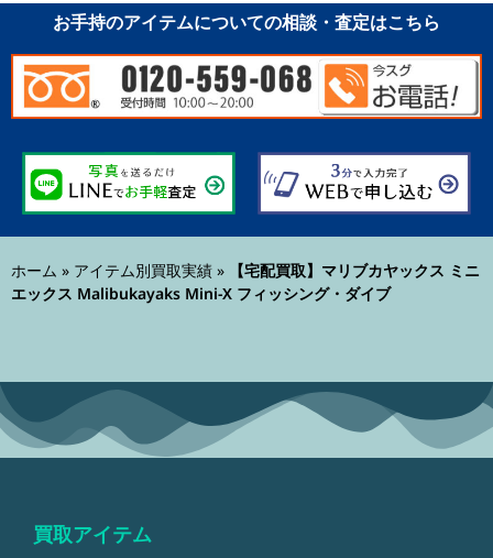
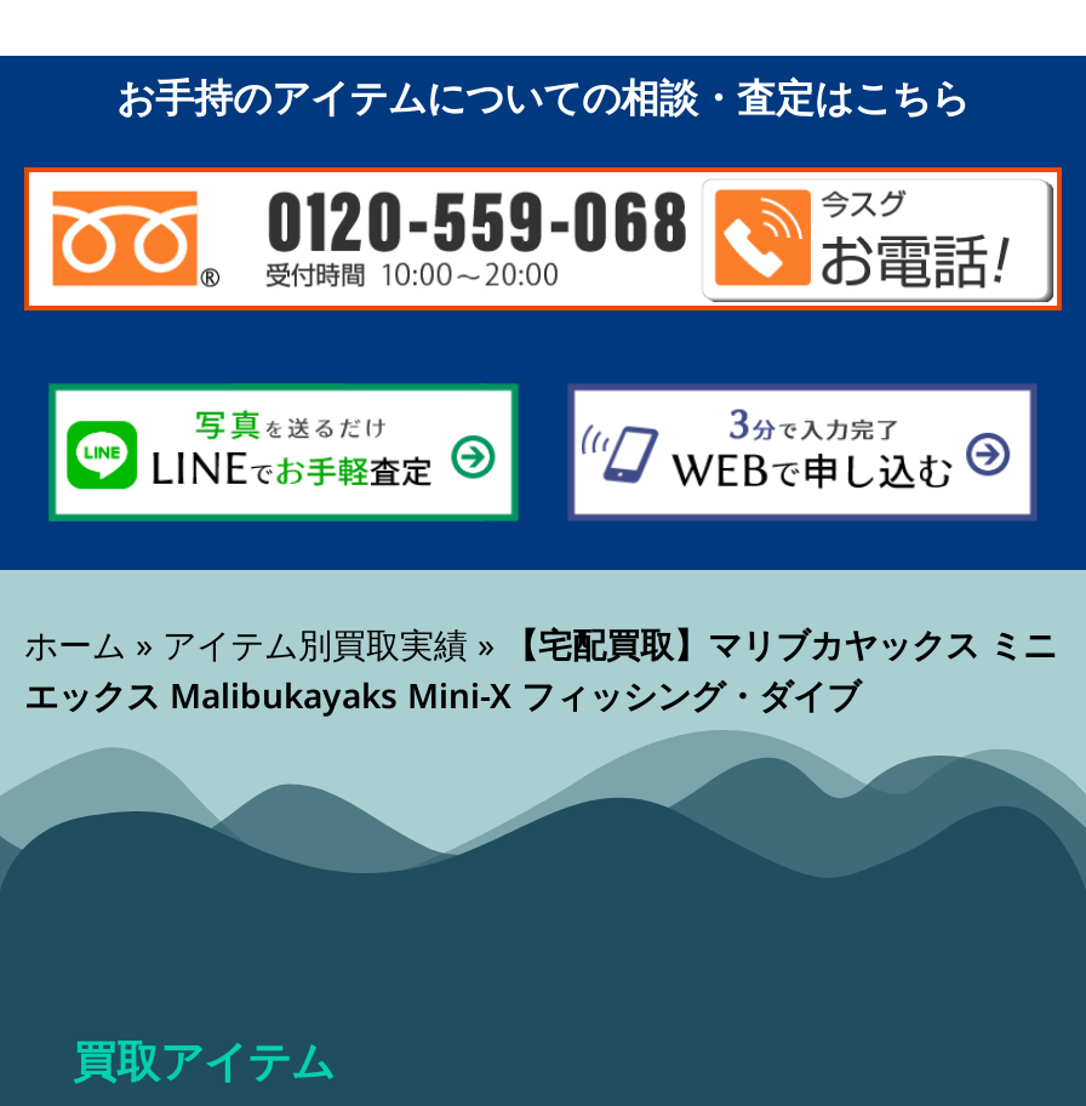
[3,392,490,459] [image] -> [7,730,1079,890] [image]

